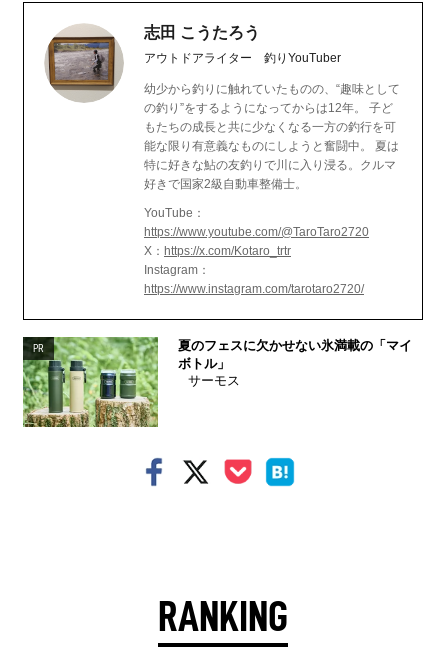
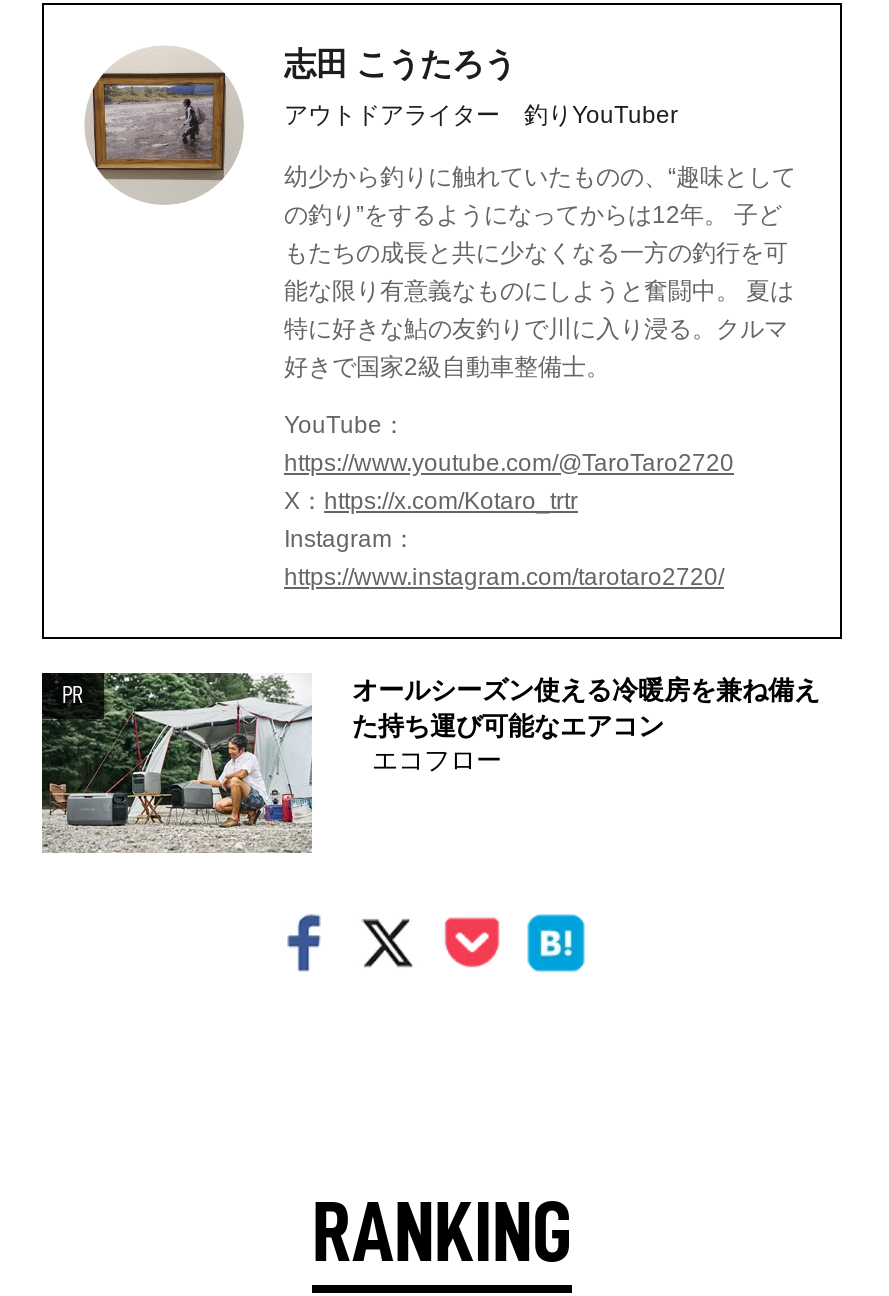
[22,336,412,427] [image] | 夏のフェスに欠かせない氷満載の「マイ | ボトル」 | サーモス -> [40,671,820,853] [image] | オールシーズン使える冷暖房を兼ね備え | た持ち運び可能なエアコン | エコフロー

